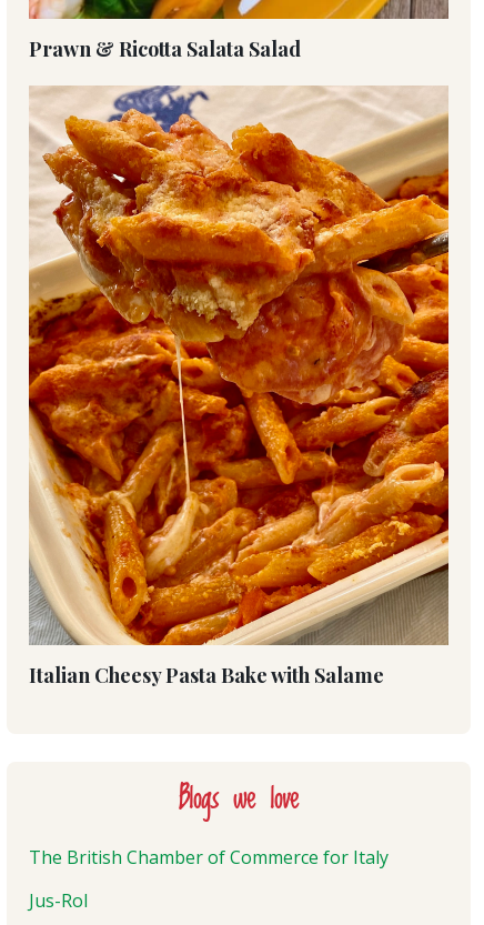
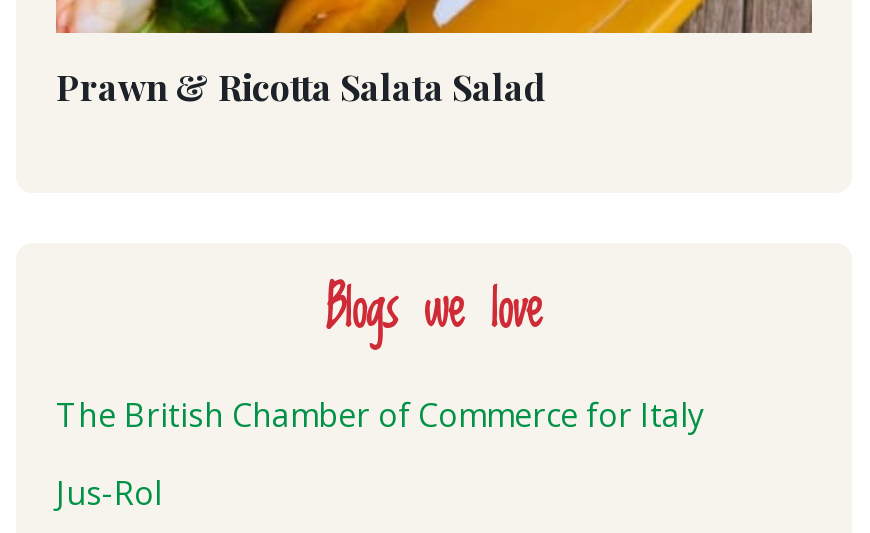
[28,84,450,688] [image] | Italian Cheesy Pasta Bake with Salame -> none

